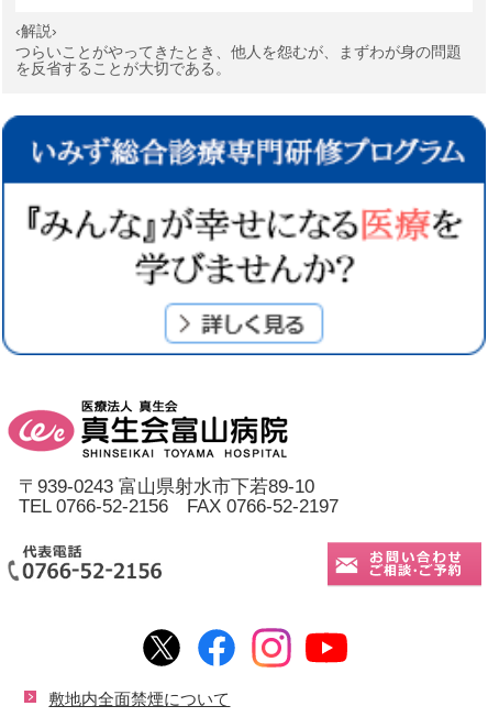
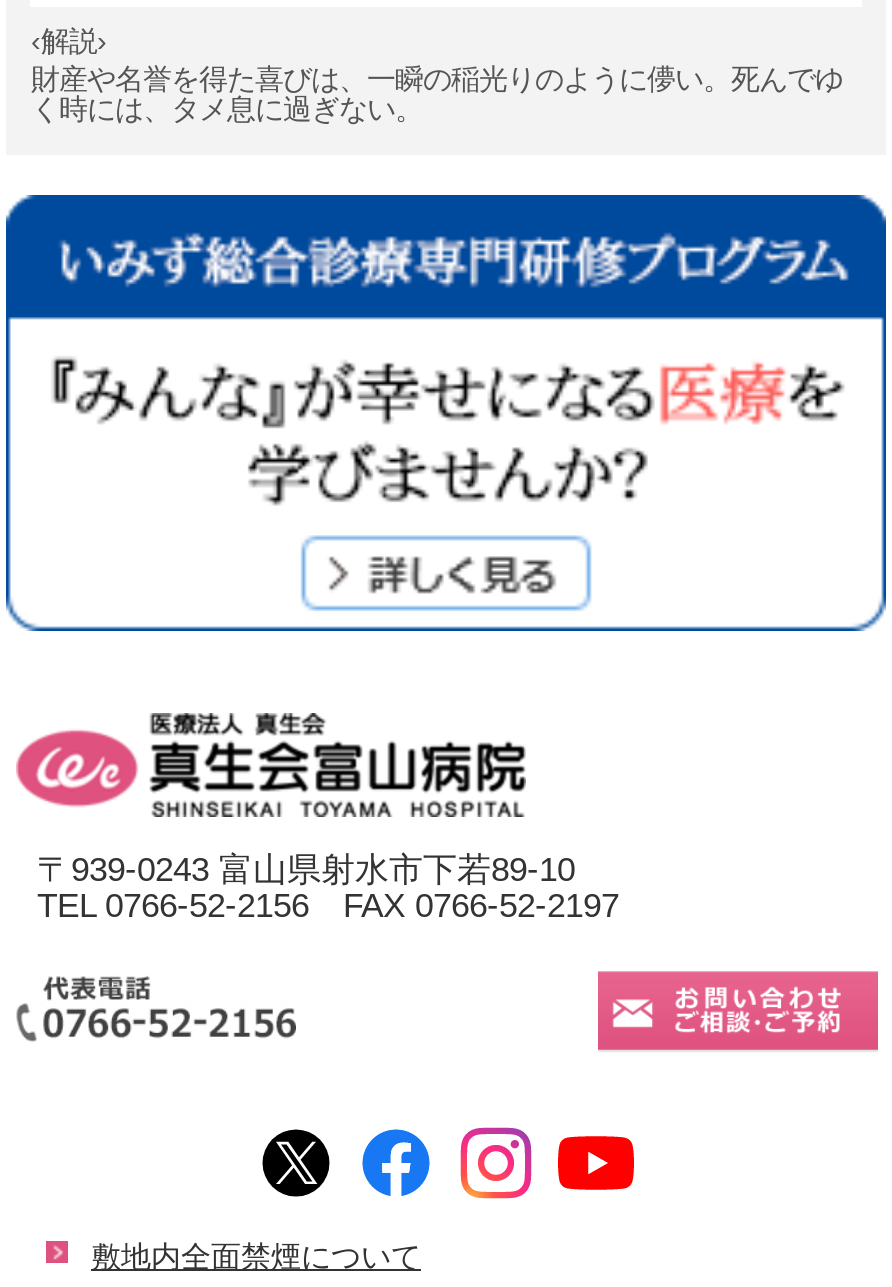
[16,43,462,77] つらいことがやってきたとき、他人を怨むが、まずわが身の問題 | を反省することが大切である。 -> [31,63,843,125] 財産や名誉を得た喜びは、一瞬の稲光りのように儚い。死んでゆ | く時には、タメ息に過ぎない。

